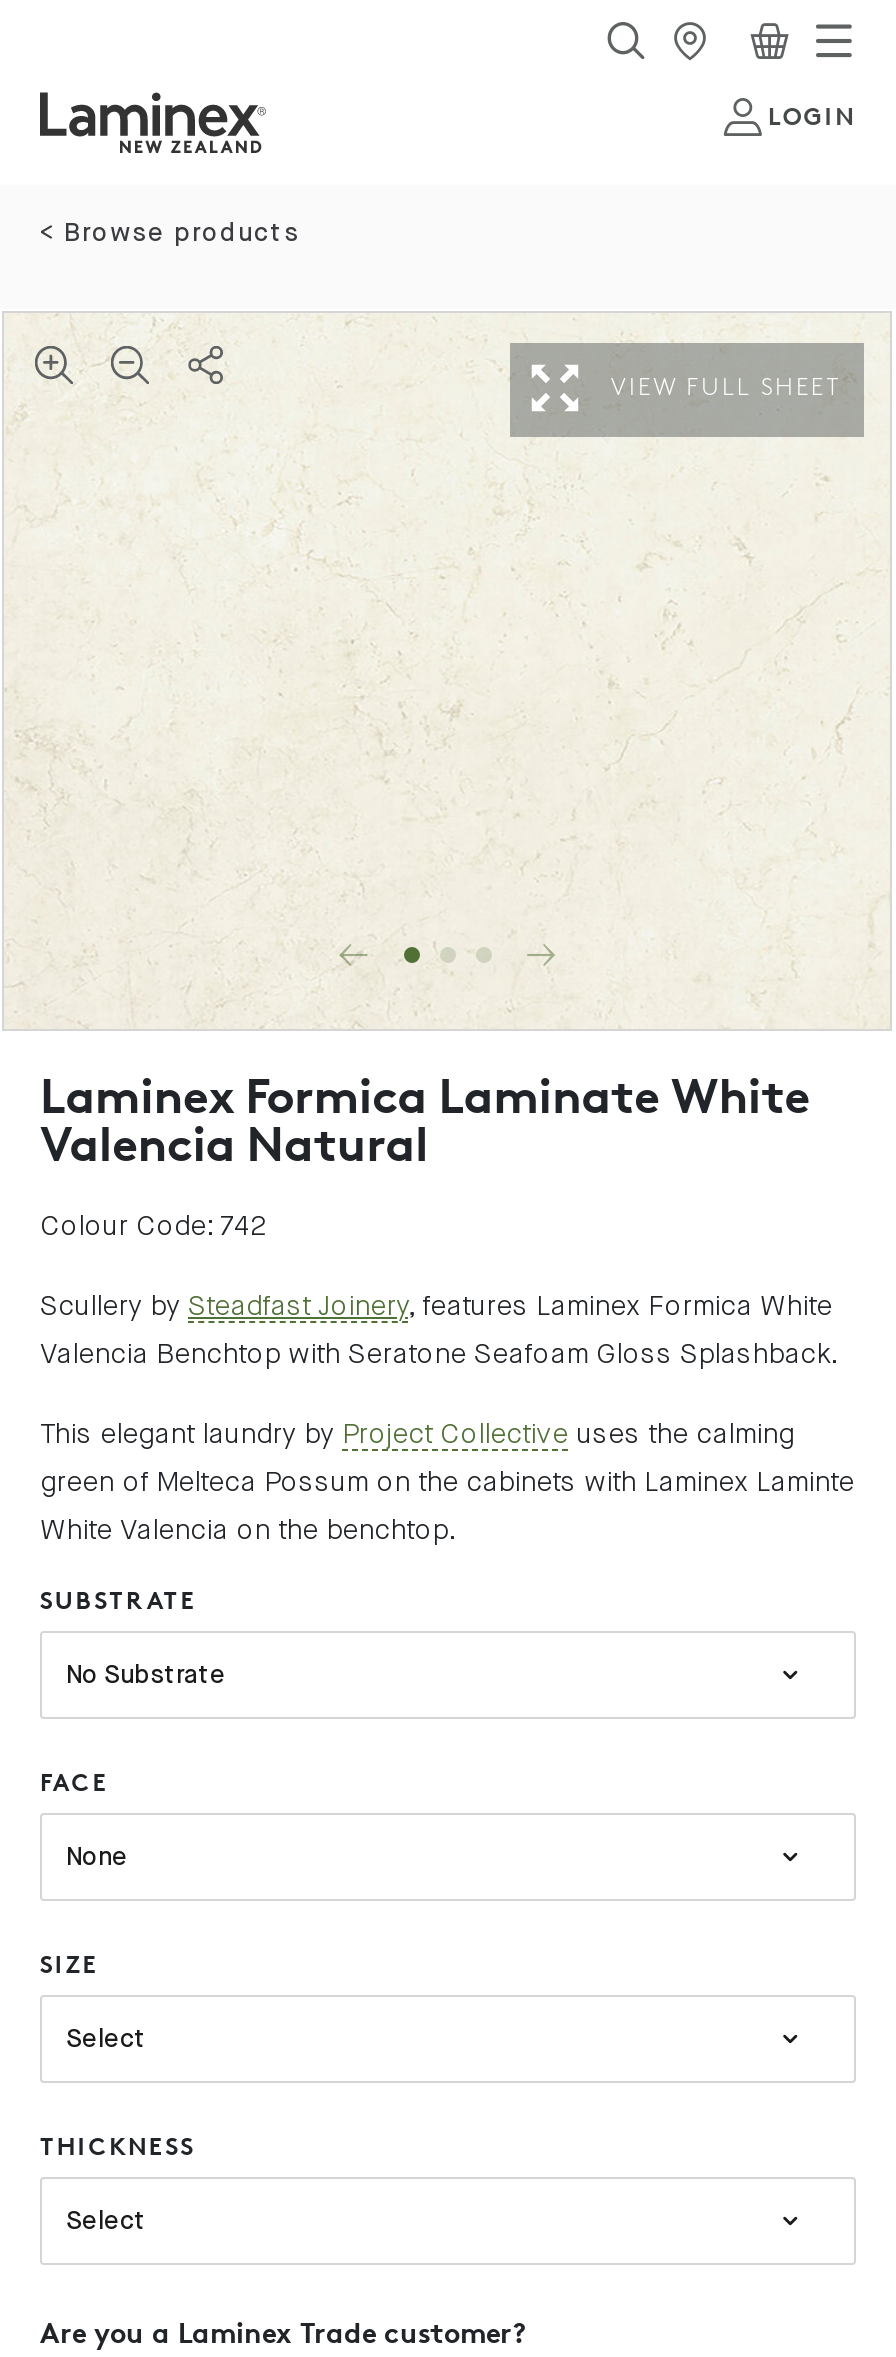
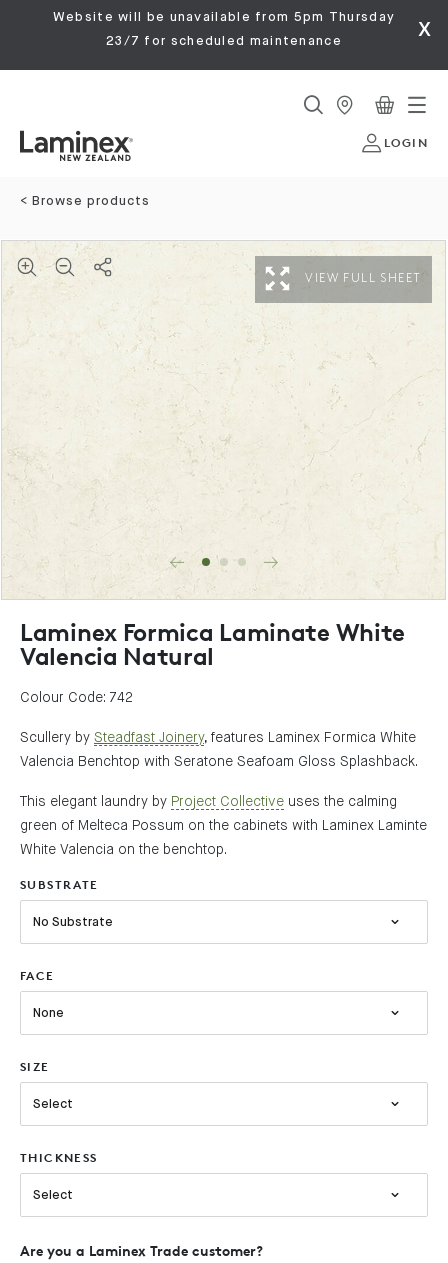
none -> [53,11,432,48] Website will be unavailable from 5pm Thursday | 23/7 for scheduled maintenance | x

